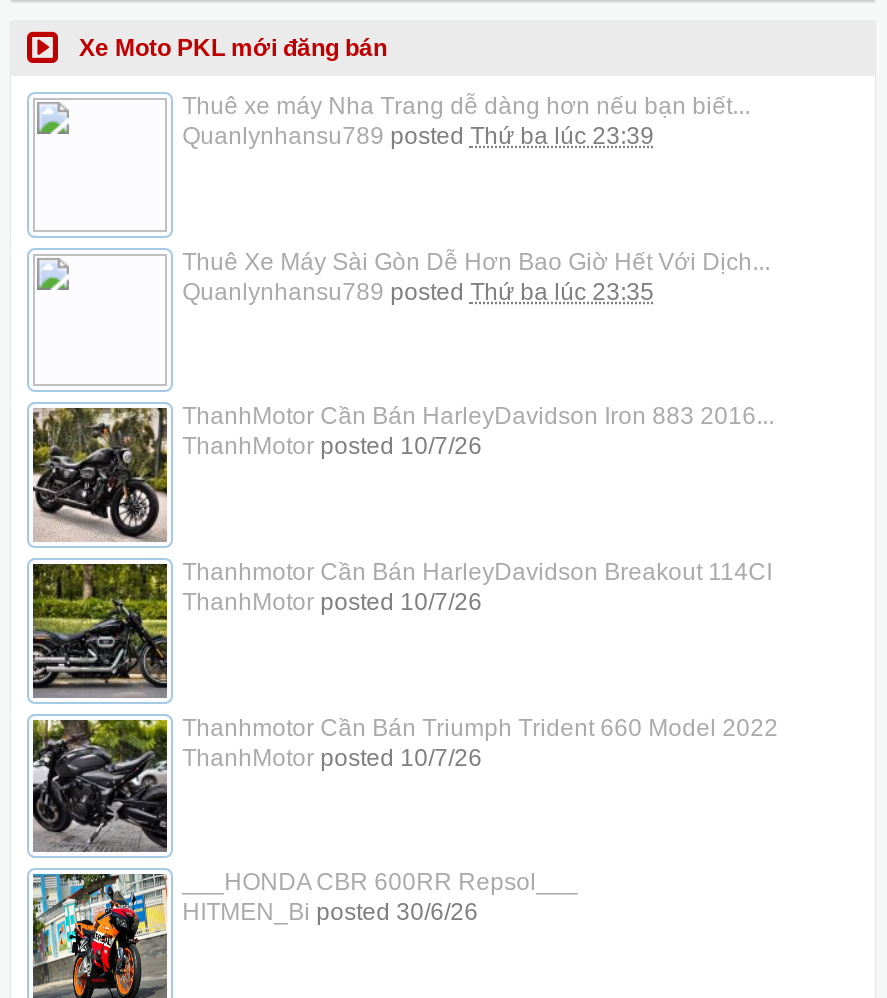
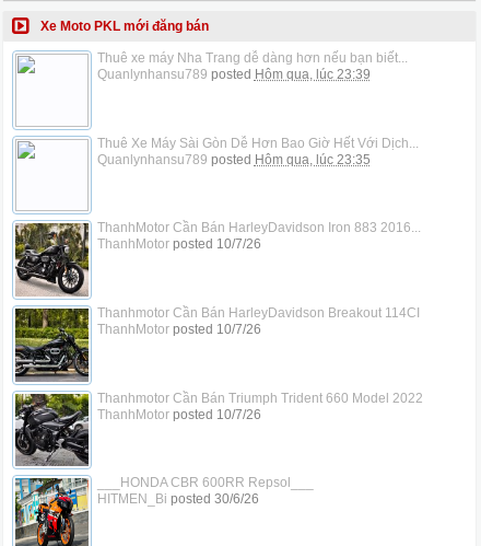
[182,122,654,150] Quanlynhansu789 posted Thứ ba lúc 23:39 -> [97,67,370,82] Quanlynhansu789 posted Hôm qua, lúc 23:39
[182,277,654,305] Quanlynhansu789 posted Thứ ba lúc 23:35 -> [97,152,370,167] Quanlynhansu789 posted Hôm qua, lúc 23:35

